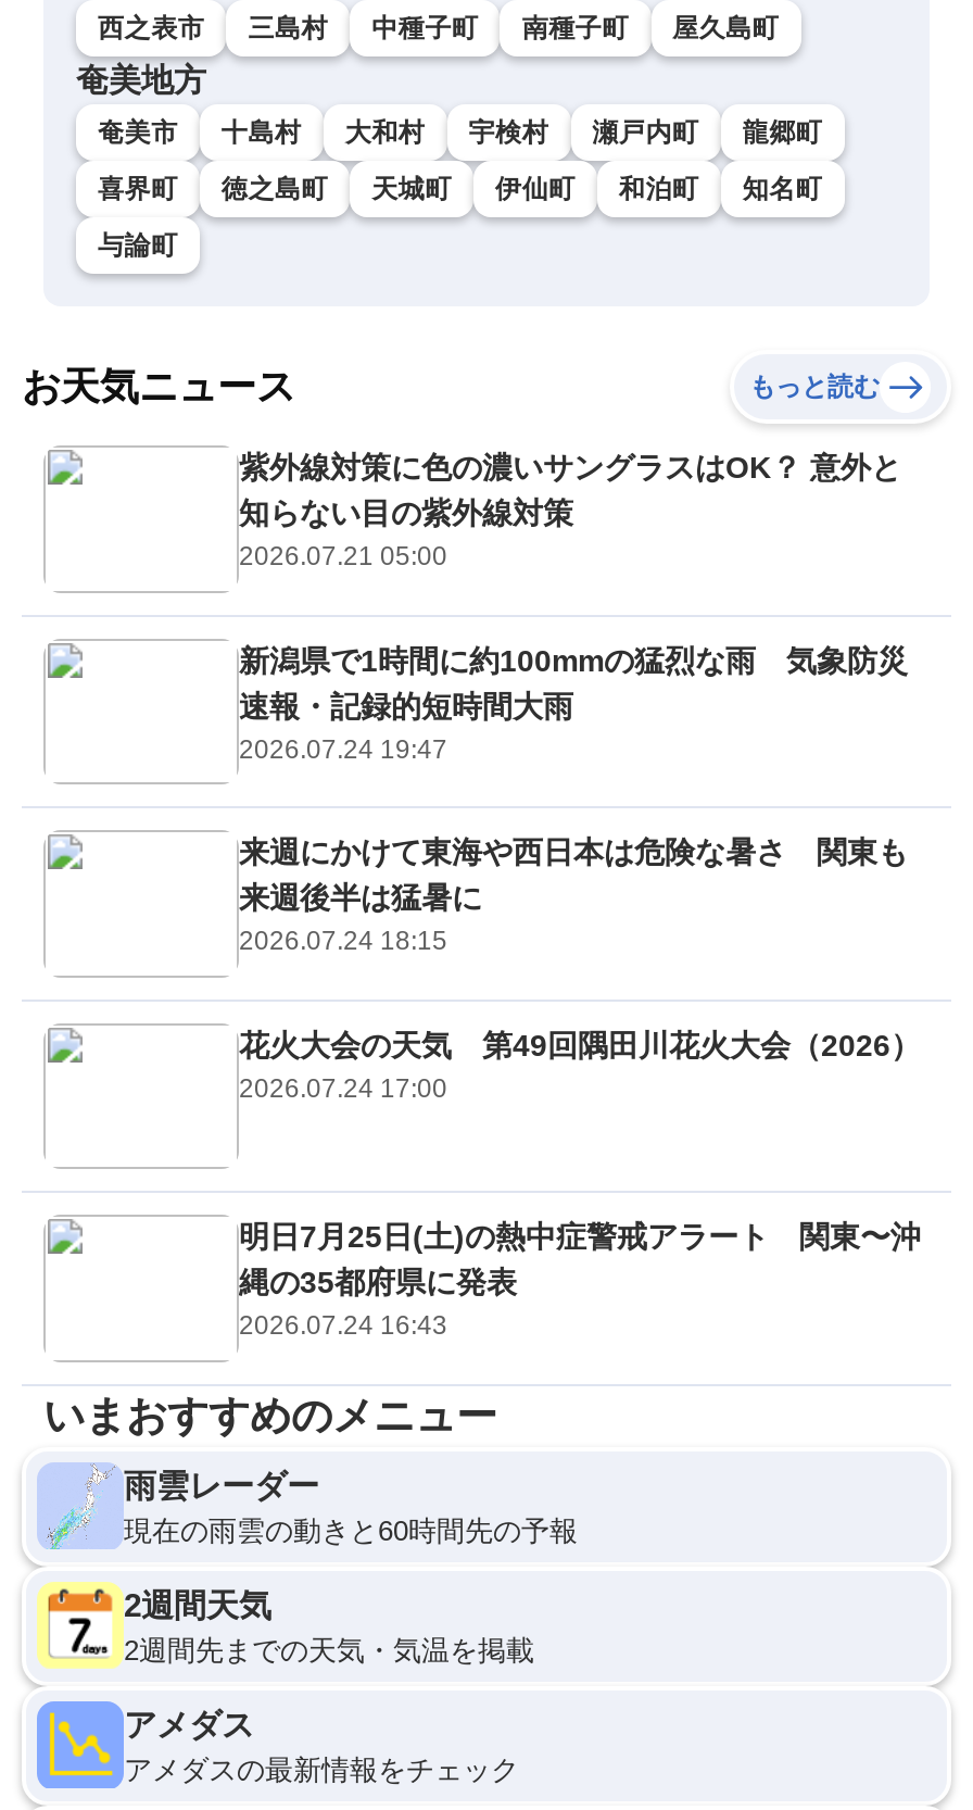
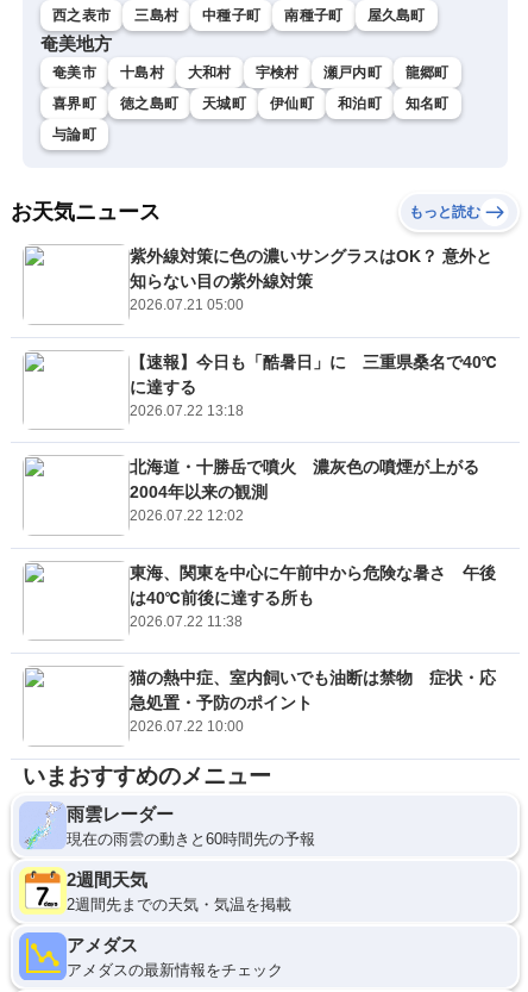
[239,643,908,764] 新潟県で1時間に約100mmの猛烈な雨 気象防災 | 速報・記録的短時間大雨 | 2026.07.24 19:47 -> [130,352,497,419] 【速報】今日も「酷暑日」に 三重県桑名で40℃ | に達する | 2026.07.22 13:18
[239,835,908,956] 来週にかけて東海や西日本は危険な暑さ 関東も | 来週後半は猛暑に | 2026.07.24 18:15 -> [130,458,496,524] 北海道・十勝岳で噴火 濃灰色の噴煙が上がる | 2004年以来の観測 | 2026.07.22 12:02
[239,1027,921,1103] 花火大会の天気 第49回隅田川花火大会（2026） | 2026.07.24 17:00 -> [130,563,496,630] 東海、関東を中心に午前中から危険な暑さ 午後 | は40℃前後に達する所も | 2026.07.22 11:38
[239,1219,921,1341] 明日7月25日(土)の熱中症警戒アラート 関東〜沖 | 縄の35都府県に発表 | 2026.07.24 16:43 -> [130,668,496,735] 猫の熱中症、室内飼いでも油断は禁物 症状・応 | 急処置・予防のポイント | 2026.07.22 10:00

